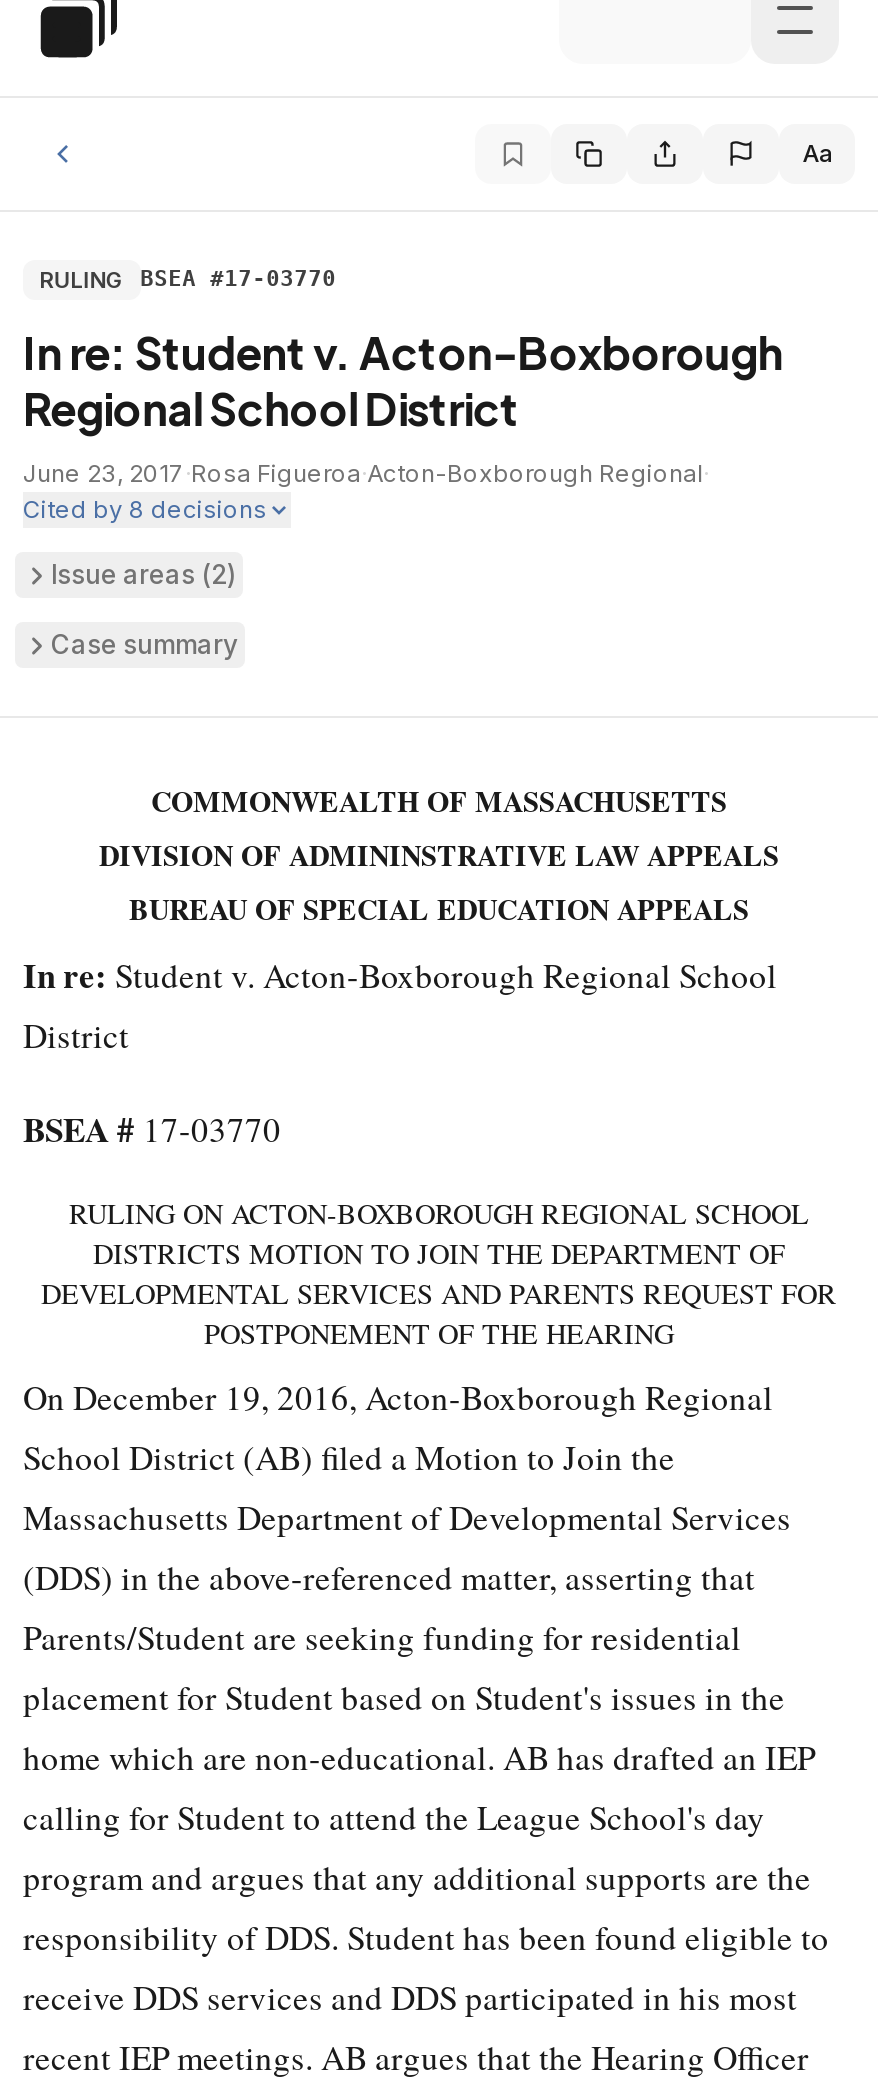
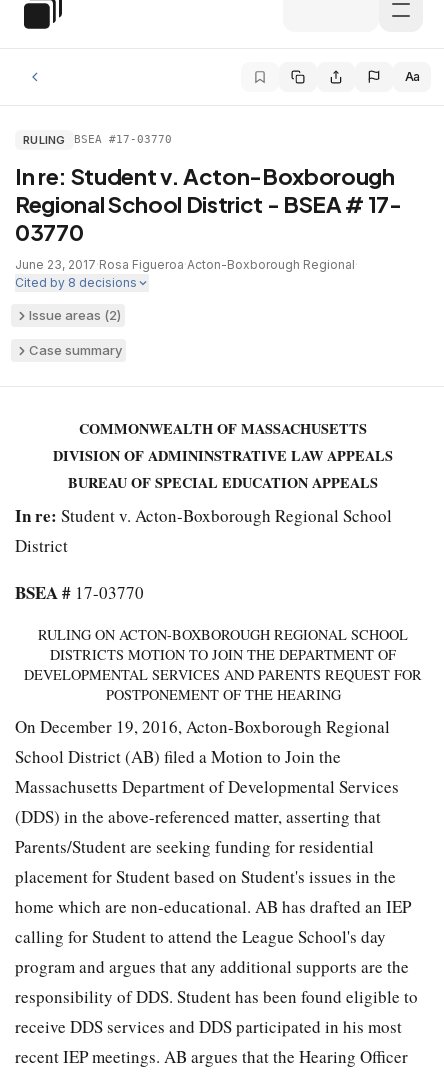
[23,380,519,436] Regional School District -> [15,190,402,246] Regional School District - BSEA # 17- | 03770

